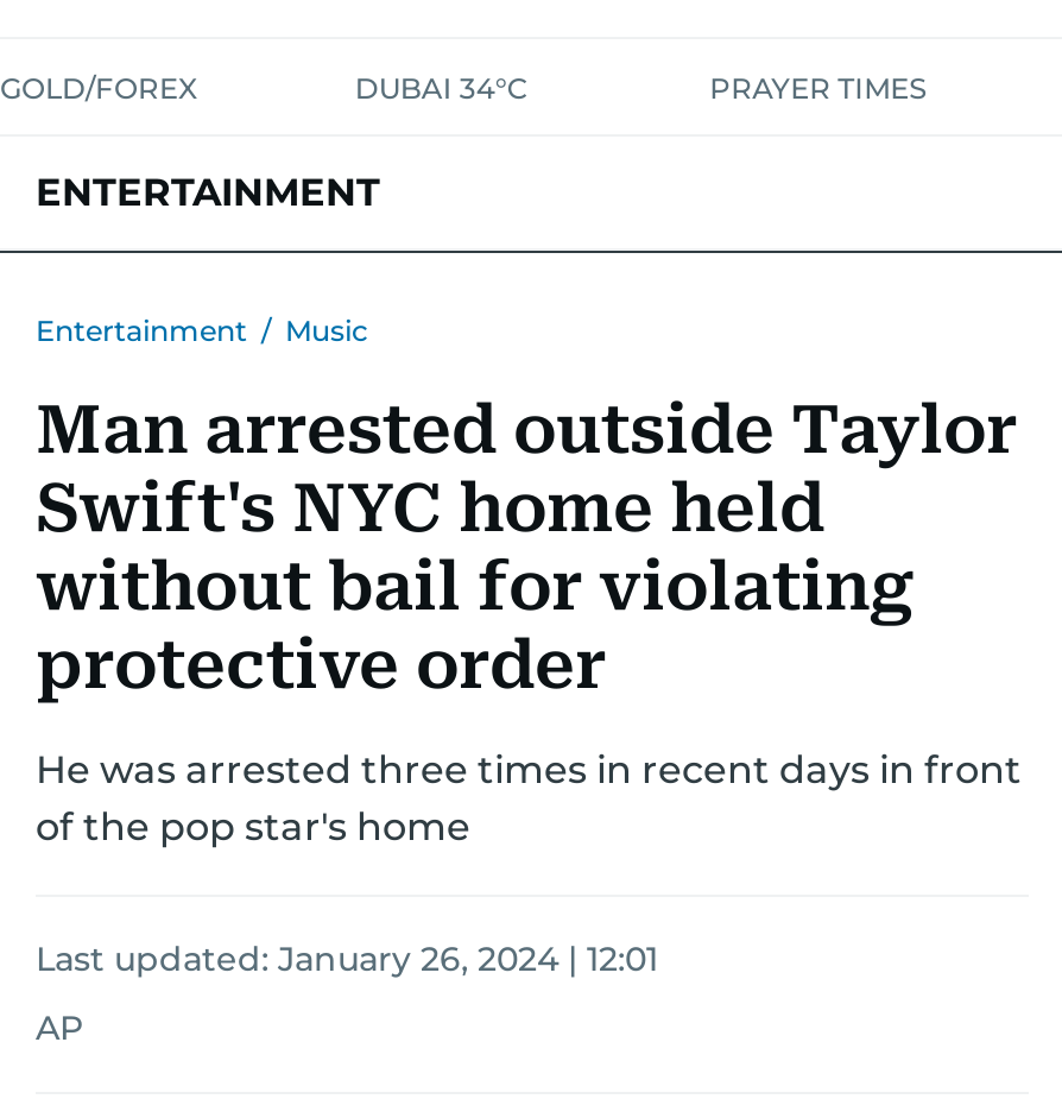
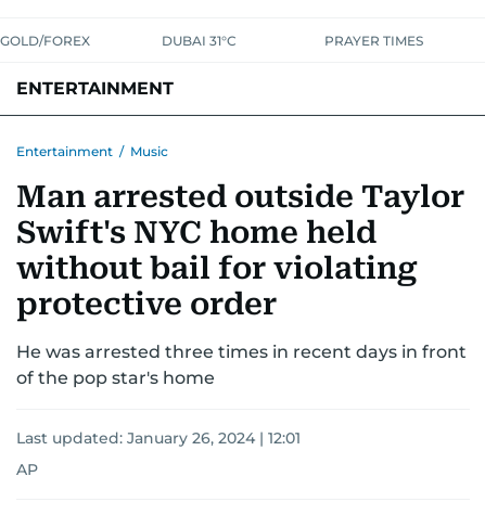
[355,70,528,106] DUBAI 34°C -> [162,33,237,49] DUBAI 31°C

